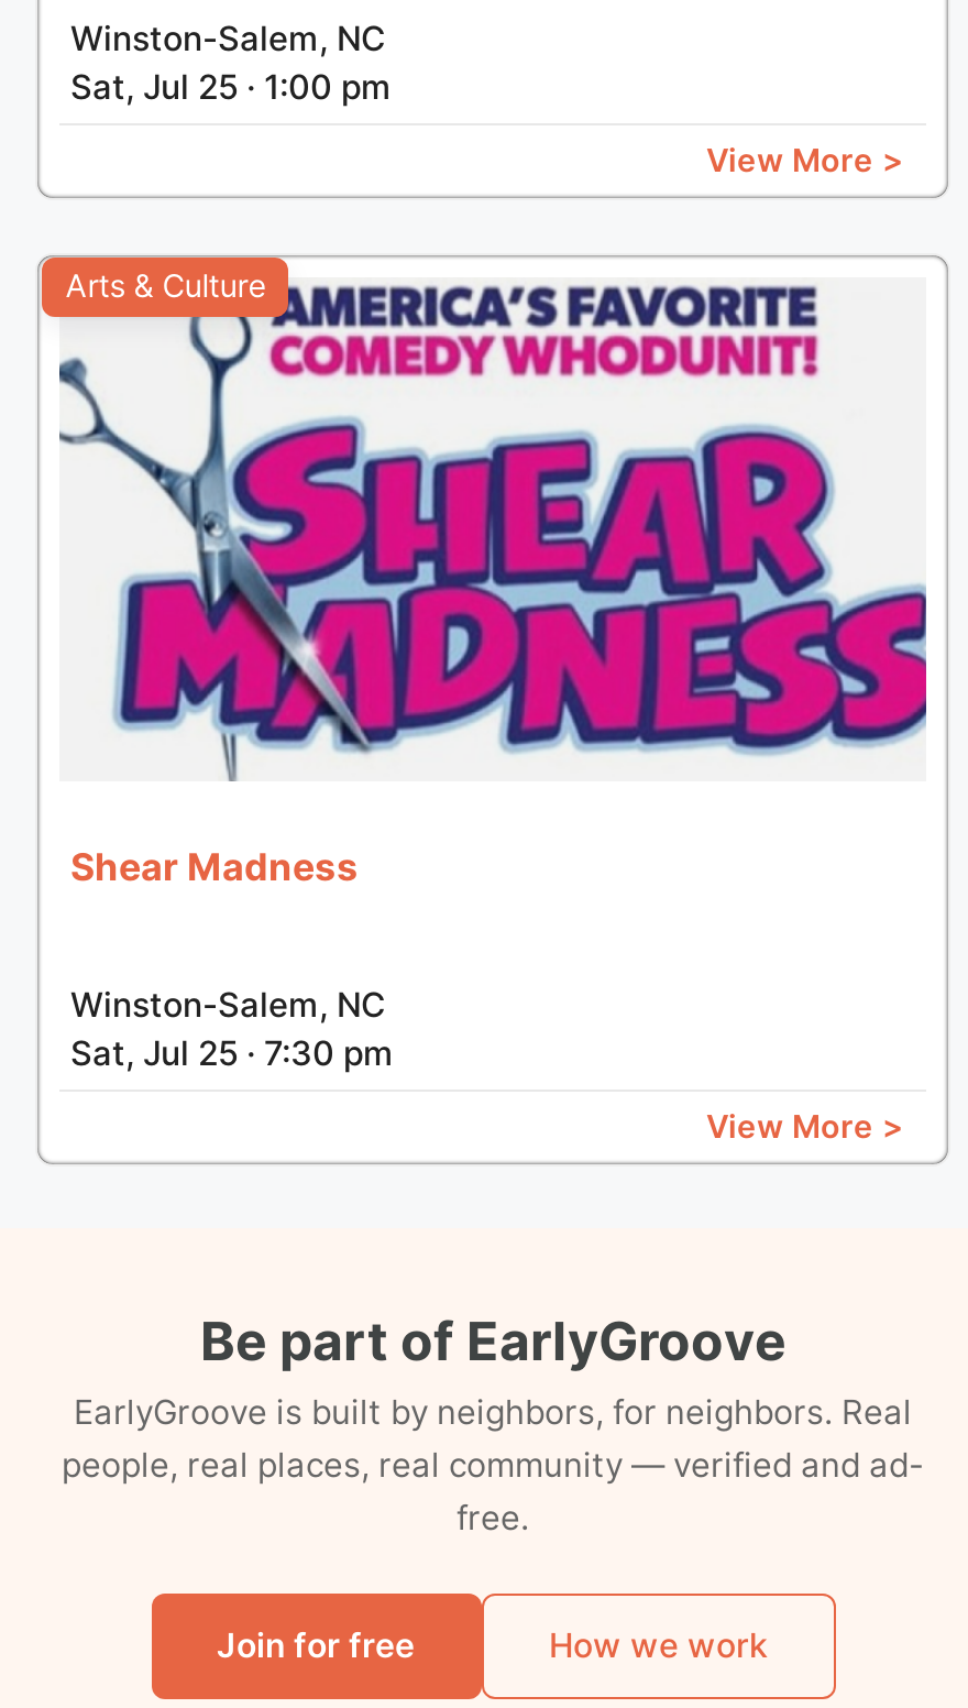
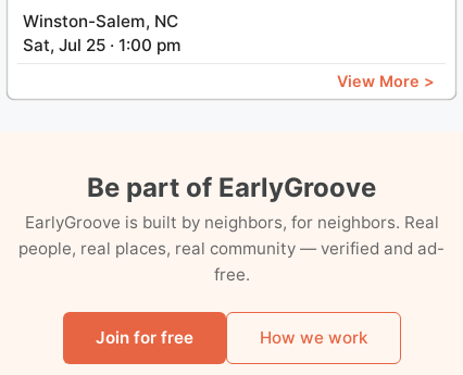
[57,267,928,782] [image] | Arts & Culture -> none
[70,844,904,1143] Shear Madness | Winston-Salem, NC | Sat, Jul 25 · 7:30 pm | View More > -> none

